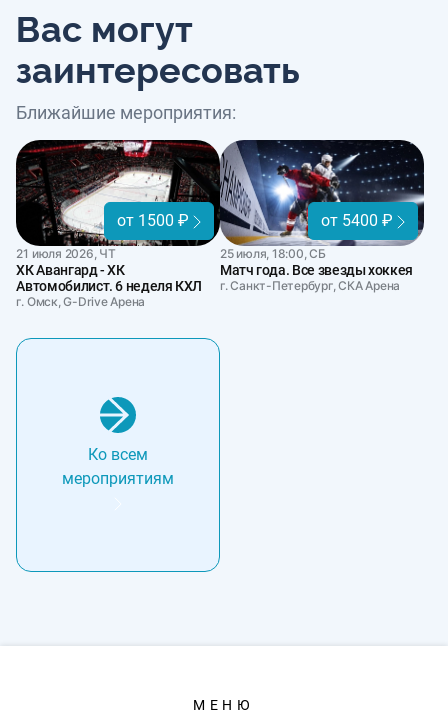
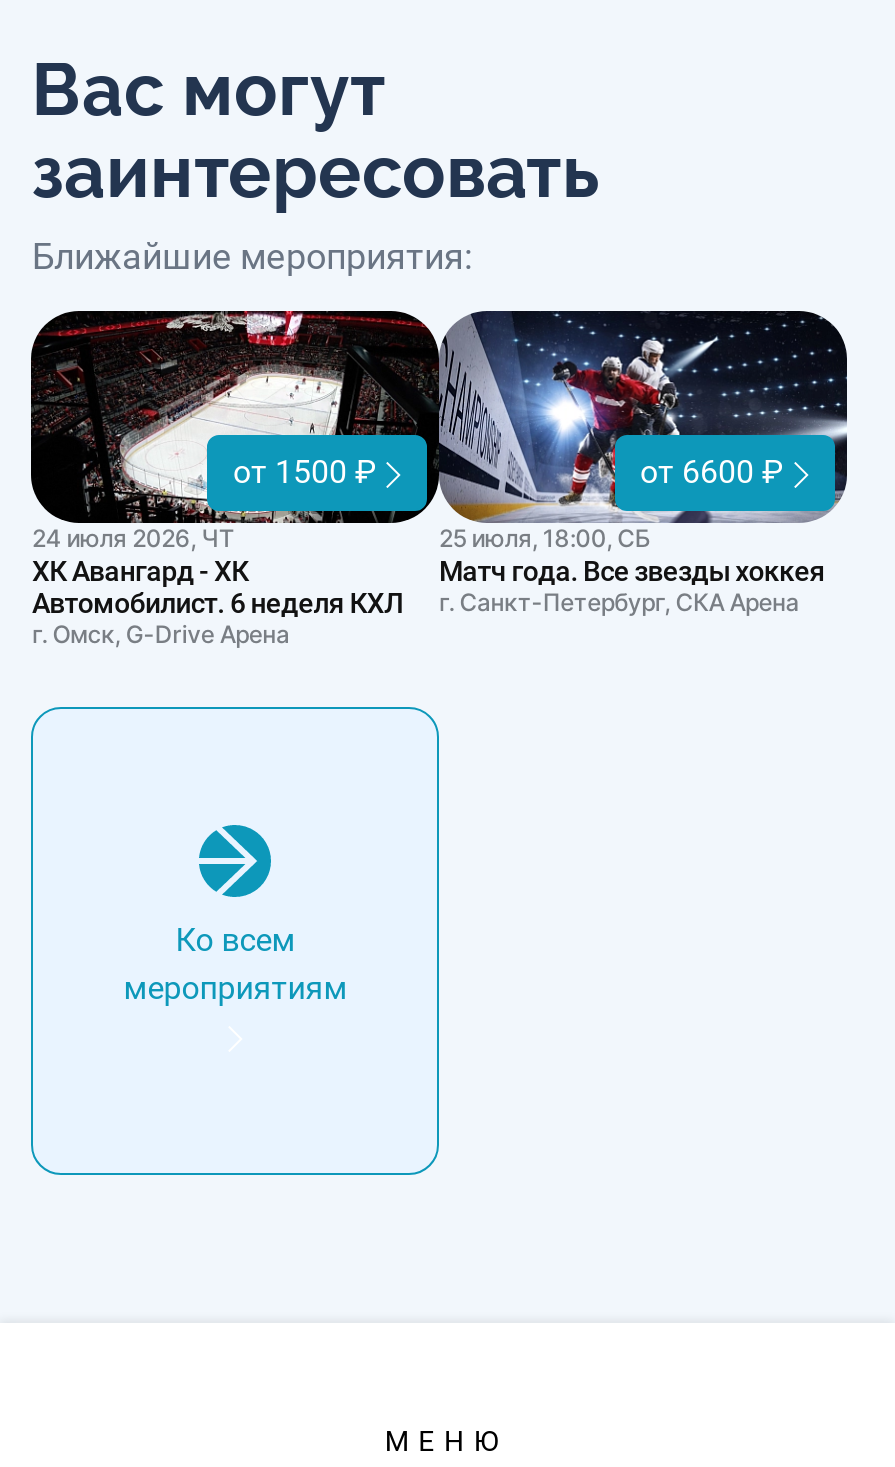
[320,211,392,230] от 5400 ₽ -> [640,454,784,492] от 6600 ₽
[16,246,116,261] 21 июля 2026, ЧТ -> [32,524,234,554] 24 июля 2026, ЧТ

